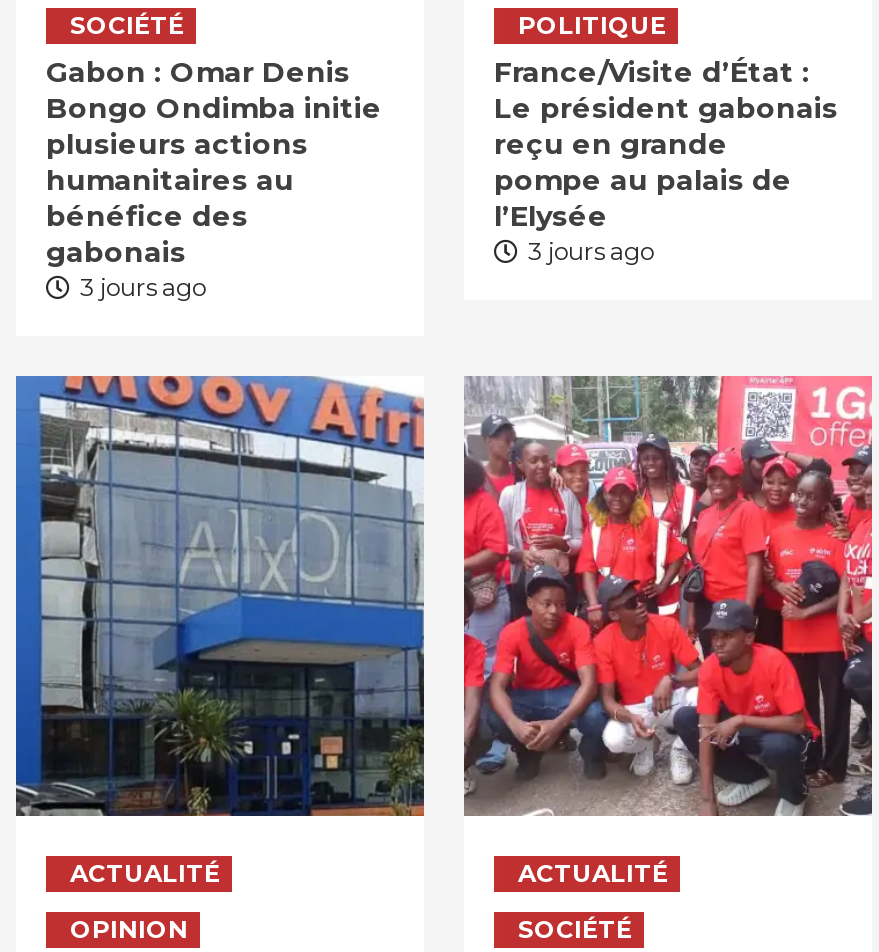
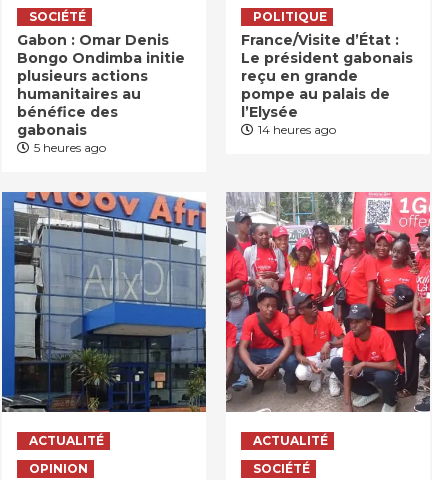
[528,235,654,265] 3 jours ago -> [258,122,336,137] 14 heures ago
[80,271,206,301] 3 jours ago -> [34,140,106,155] 5 heures ago

